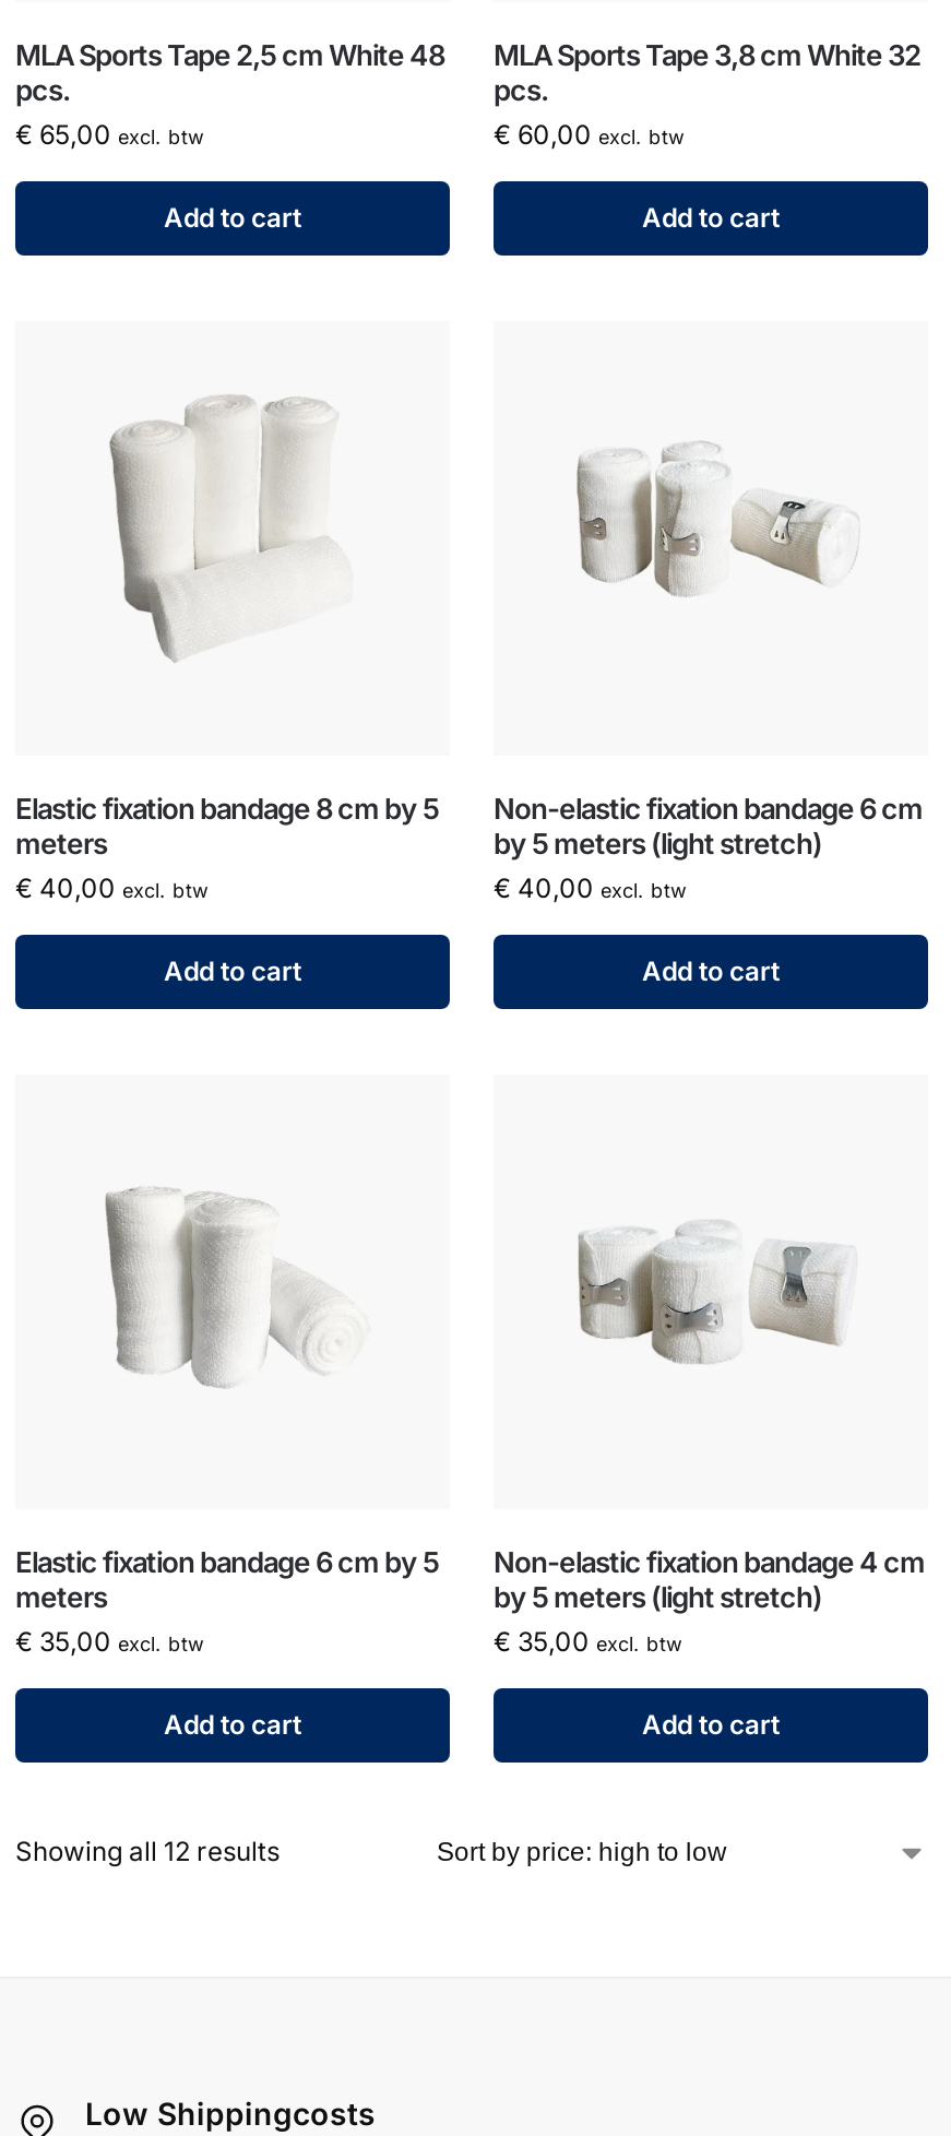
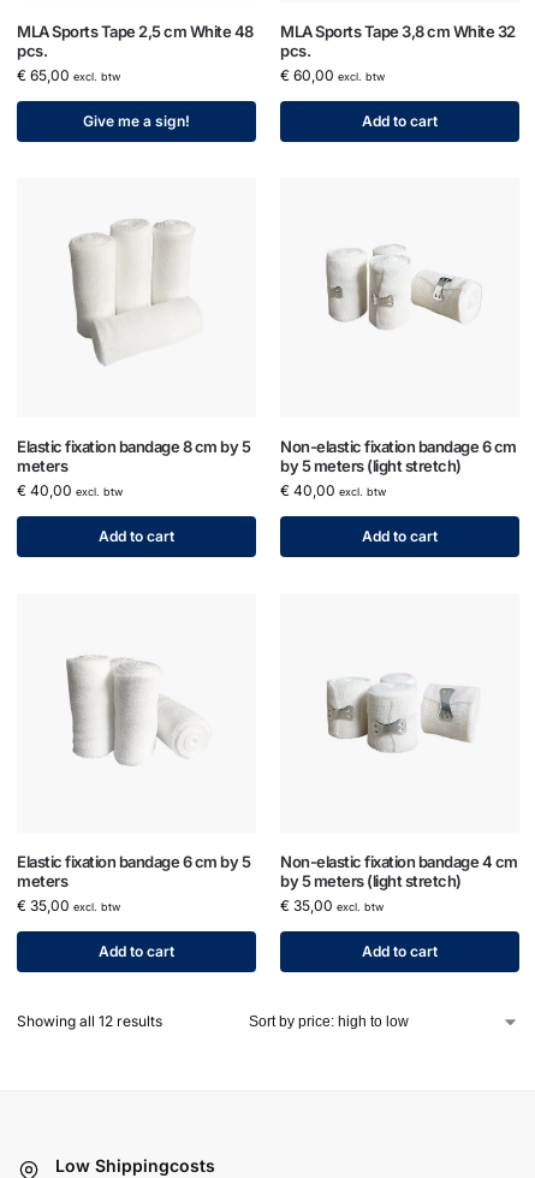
[164,201,301,234] Add to cart -> [83,112,190,130] Give me a sign!

